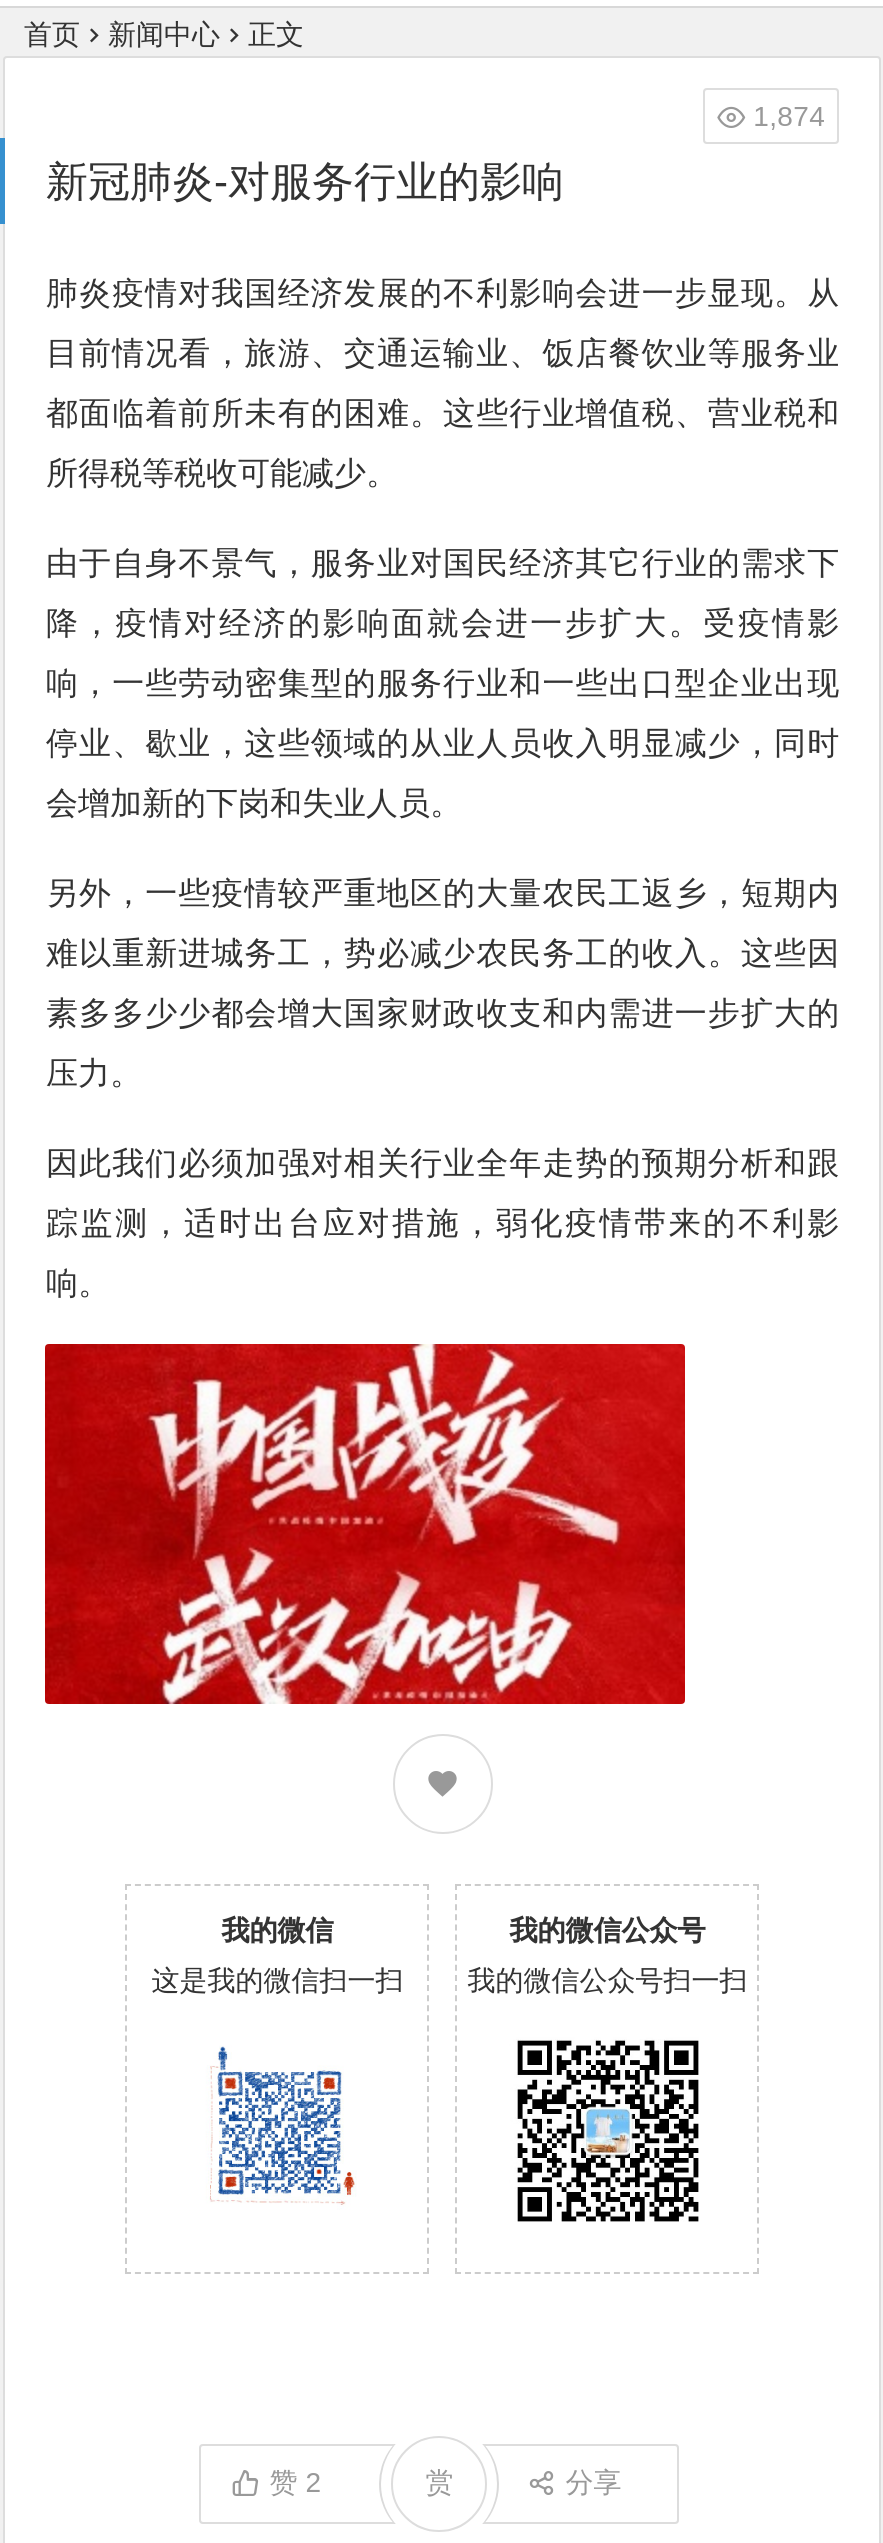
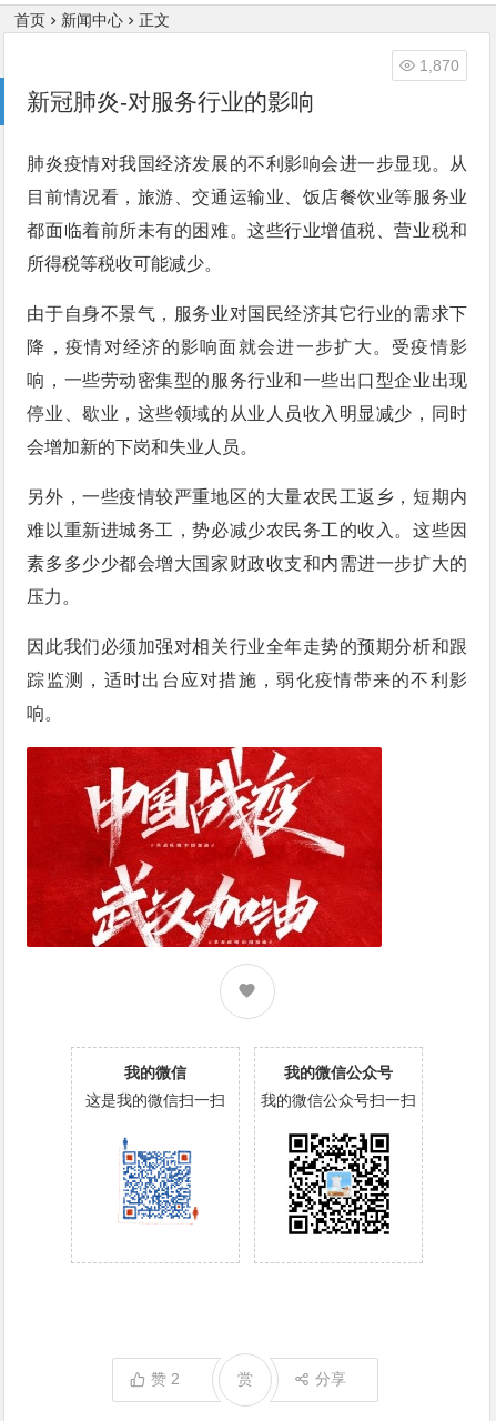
[745,100,825,132] 1,874 -> [415,57,459,74] 1,870

